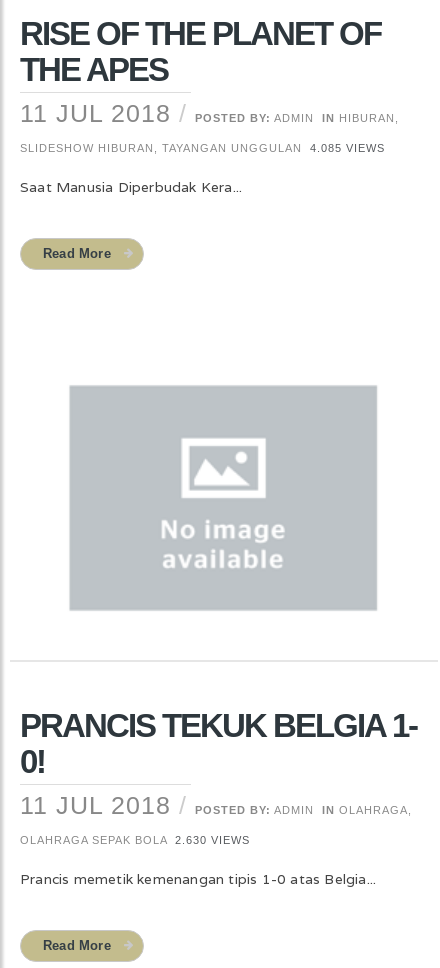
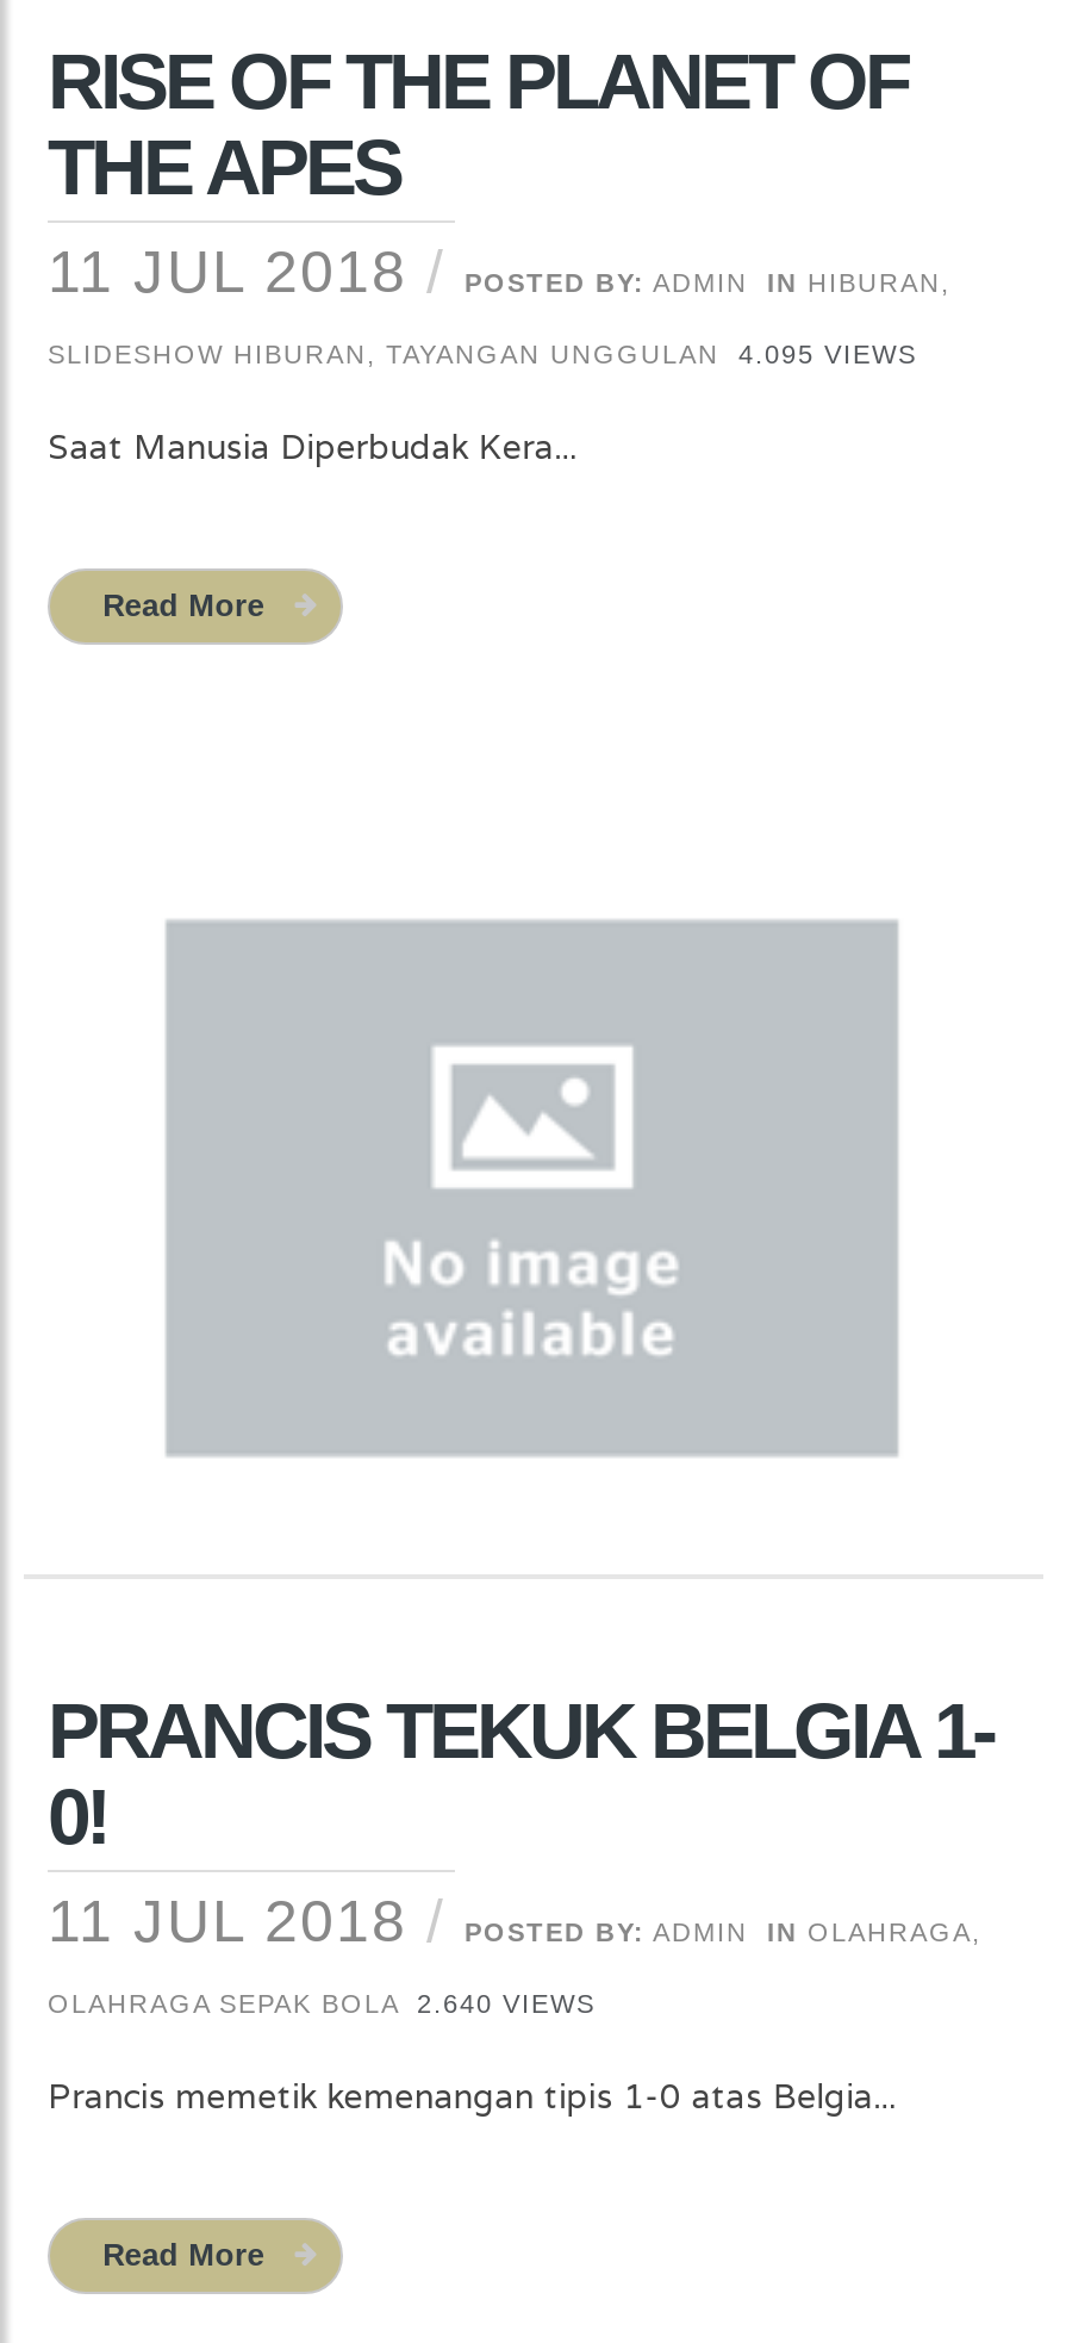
[20,142,385,154] SLIDESHOW HIBURAN, TAYANGAN UNGGULAN 4.085 VIEWS -> [48,340,917,368] SLIDESHOW HIBURAN, TAYANGAN UNGGULAN 4.095 VIEWS
[20,834,250,846] OLAHRAGA SEPAK BOLA 2.630 VIEWS -> [48,1989,596,2018] OLAHRAGA SEPAK BOLA 2.640 VIEWS

